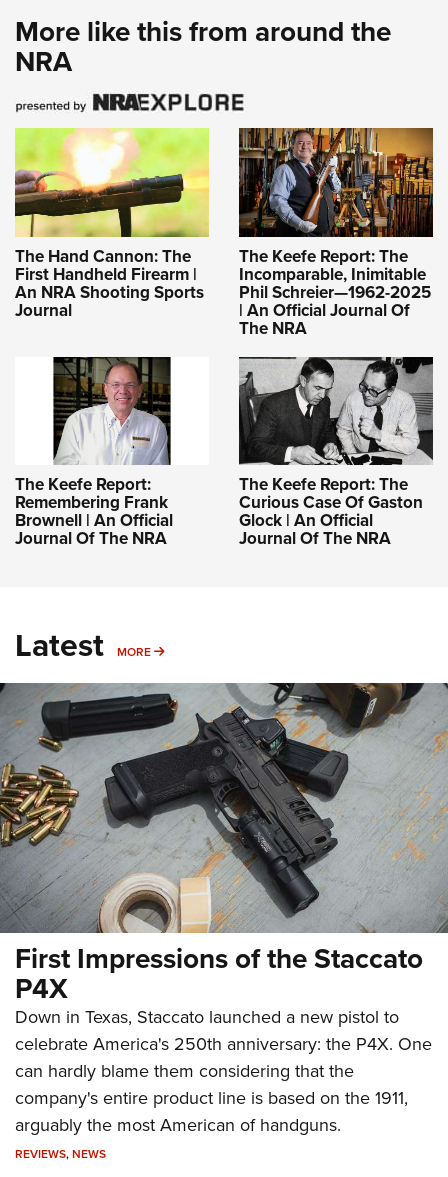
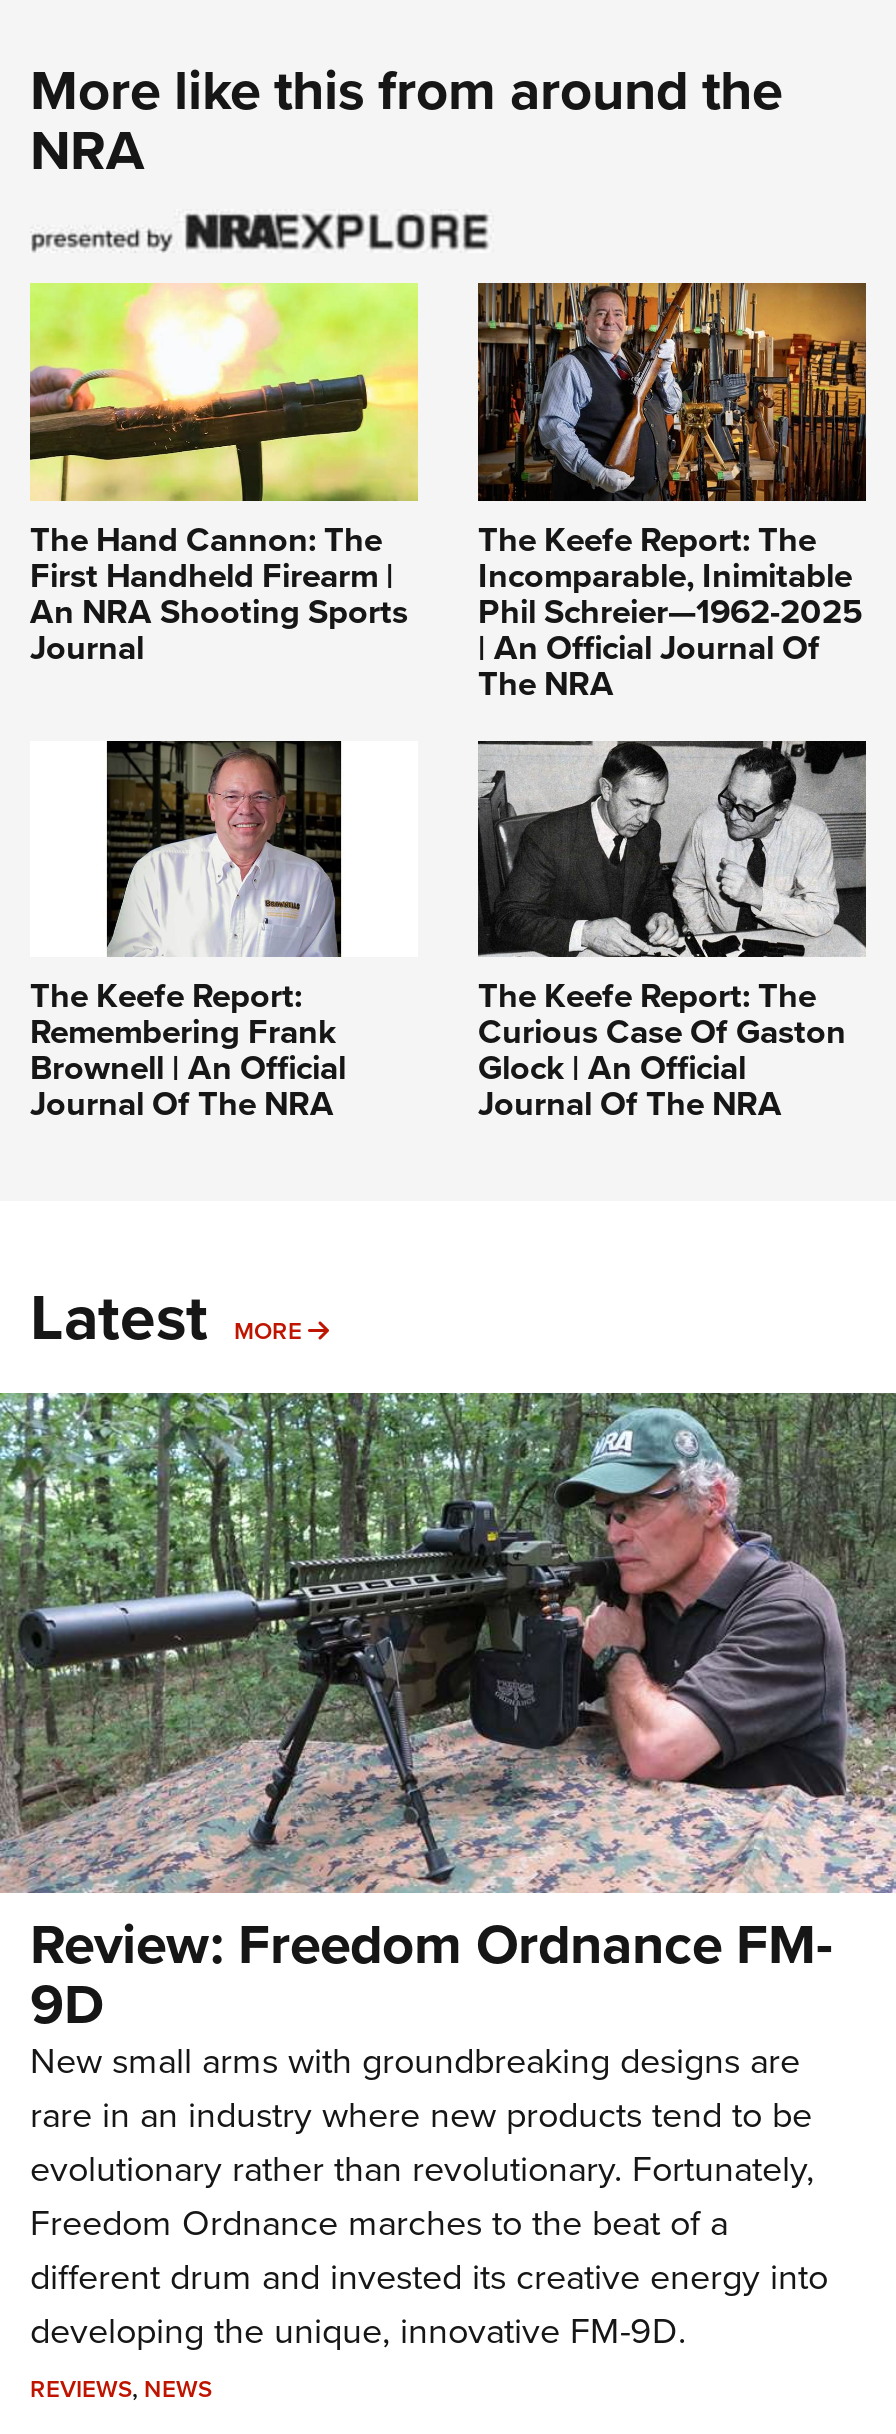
[3,682,445,1137] [image] | First Impressions of the Staccato | P4X | Down in Texas, Staccato launched a new pistol to | celebrate America's 250th anniversary: the P4X. One | can hardly blame them considering that the | company's entire product line is based on the 1911, | arguably the most American of handguns. -> [6,1391,890,2355] [image] | Review: Freedom Ordnance FM- | 9D | New small arms with groundbreaking designs are | rare in an industry where new products tend to be | evolutionary rather than revolutionary. Fortunately, | Freedom Ordnance marches to the beat of a | different drum and invested its creative energy into | developing the unique, innovative FM-9D.

